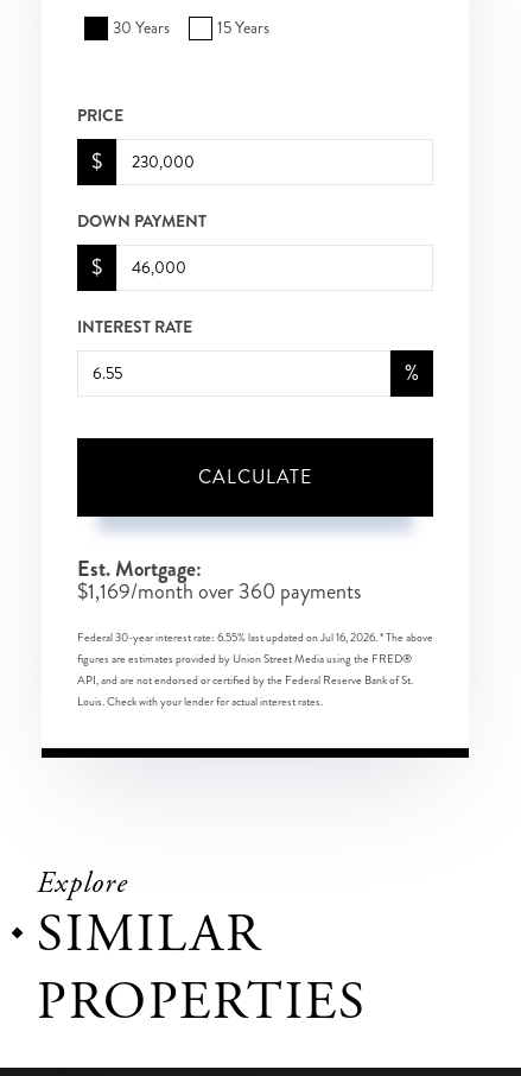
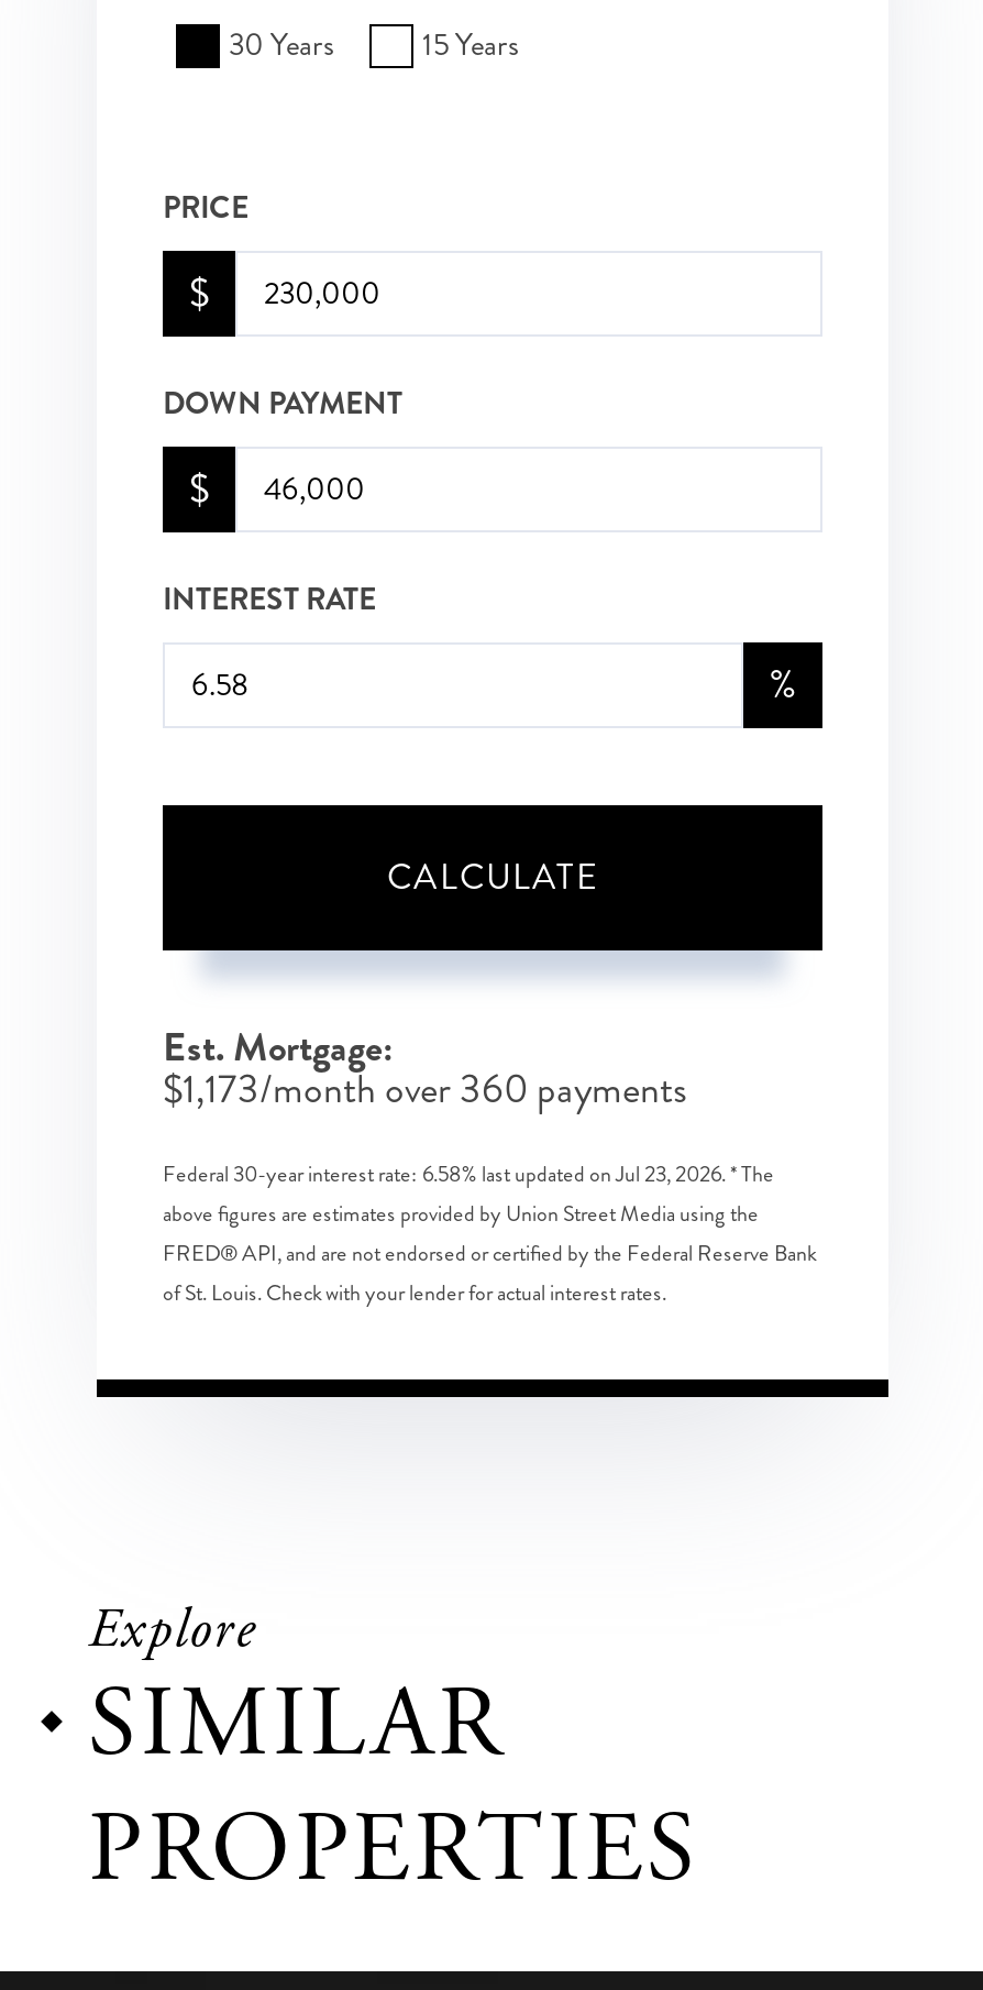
[77,576,361,607] $1,169/month over 360 payments -> [163,1060,686,1117] $1,173/month over 360 payments
[77,629,433,710] Federal 30-year interest rate: 6.55% last updated on Jul 16, 2026. * The above | figures are estimates provided by Union Street Media using the FRED® | API, and are not endorsed or certified by the Federal Reserve Bank of St. | Louis. Check with your lender for actual interest rates. -> [163,1159,816,1309] Federal 30-year interest rate: 6.58% last updated on Jul 23, 2026. * The | above figures are estimates provided by Union Street Media using the | FRED® API, and are not endorsed or certified by the Federal Reserve Bank | of St. Louis. Check with your lender for actual interest rates.

